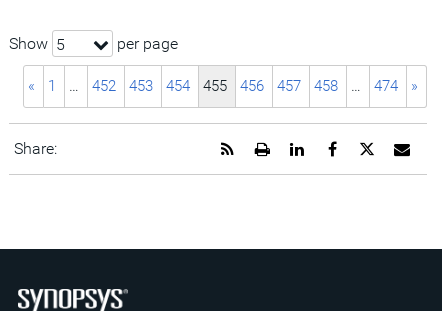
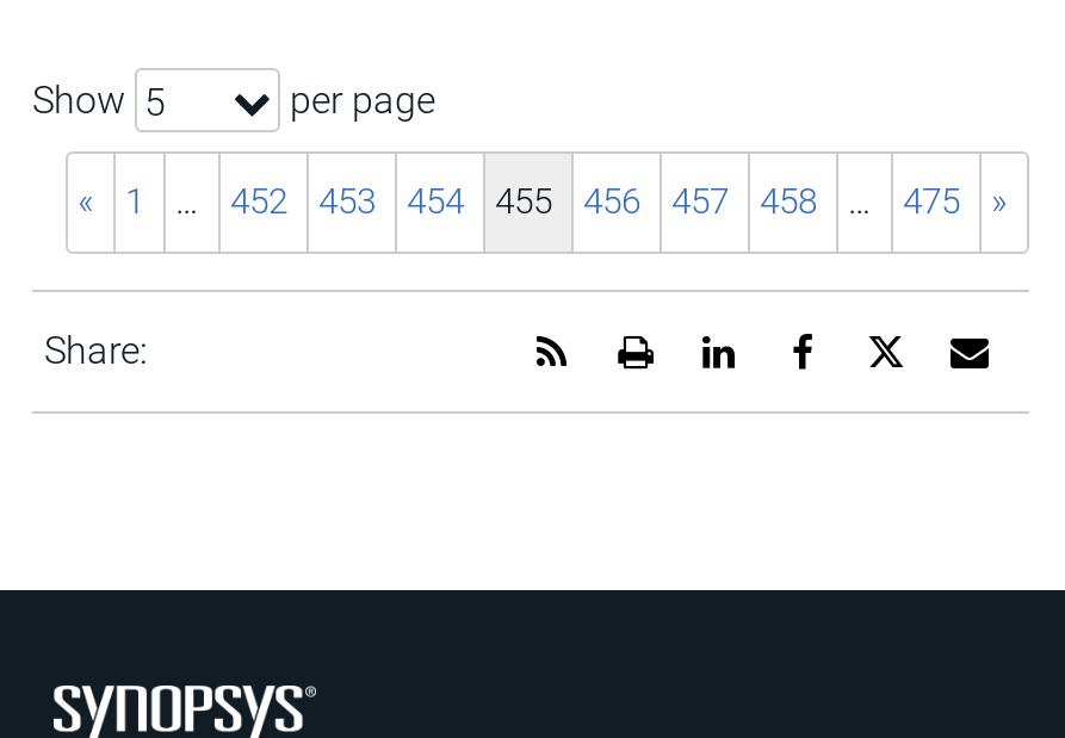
[374,77,398,95] 474 -> [903,181,960,224] 475

